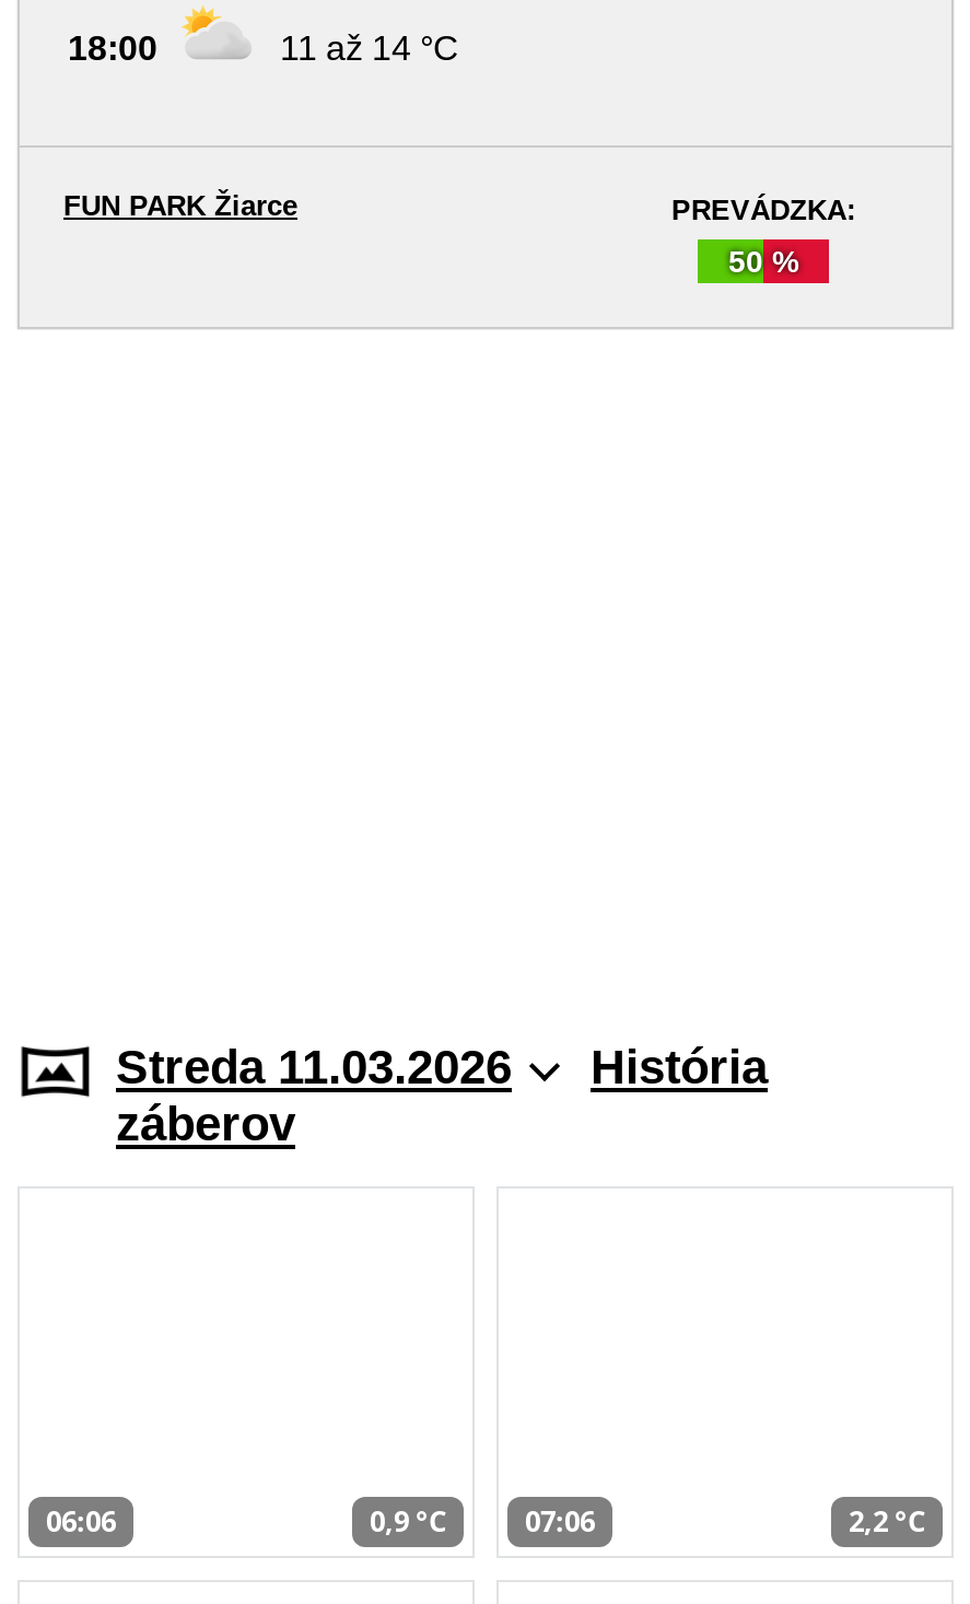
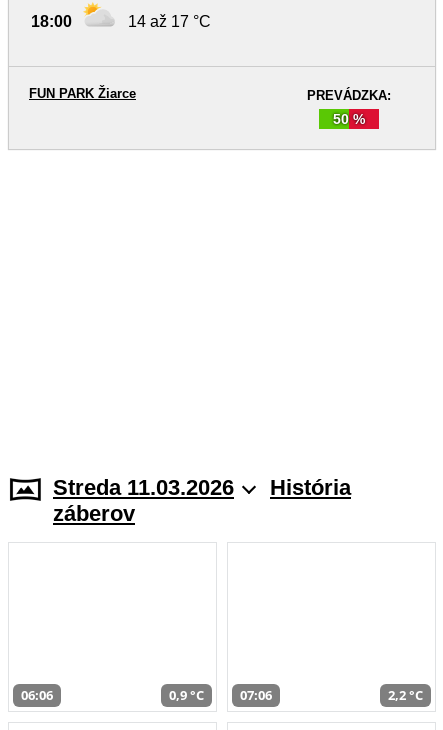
[280,30,459,67] 11 až 14 °C -> [128,13,211,30] 14 až 17 °C

